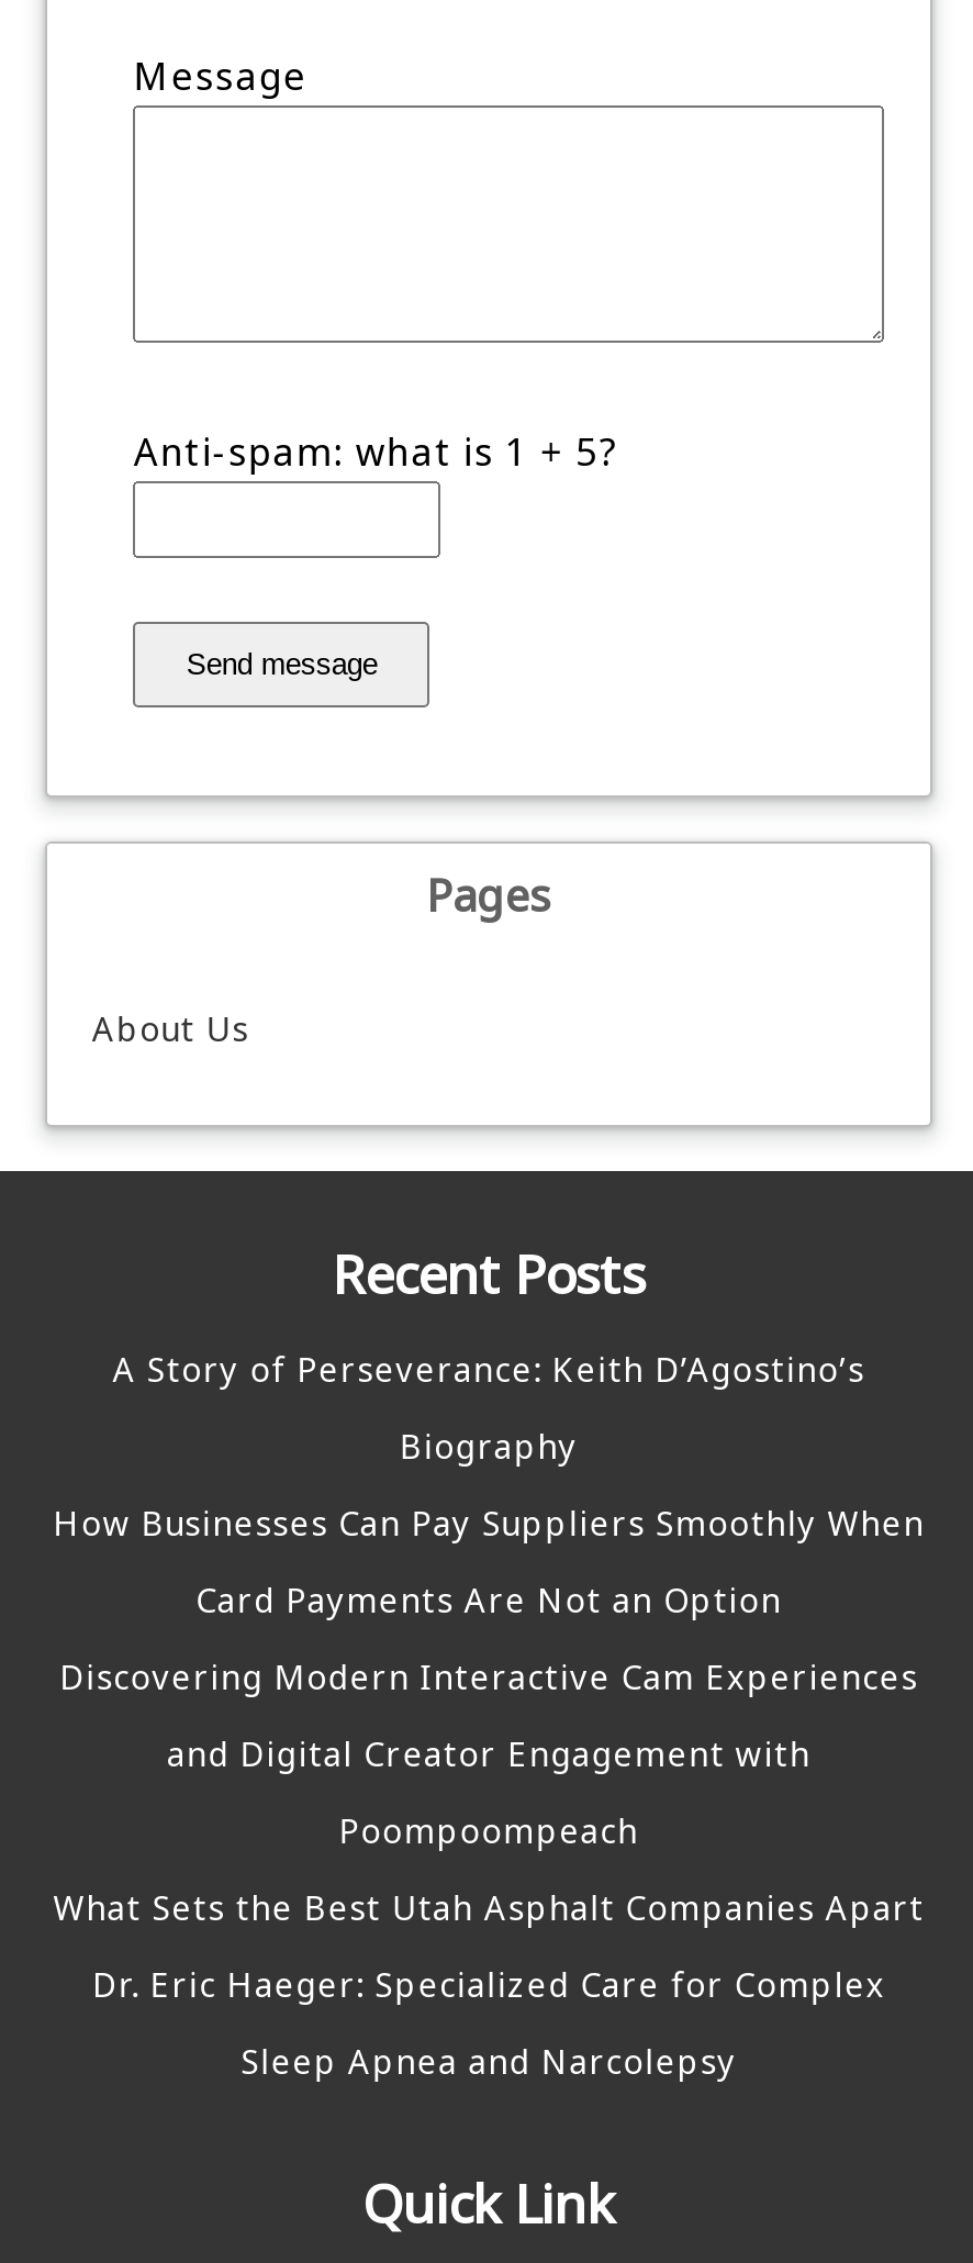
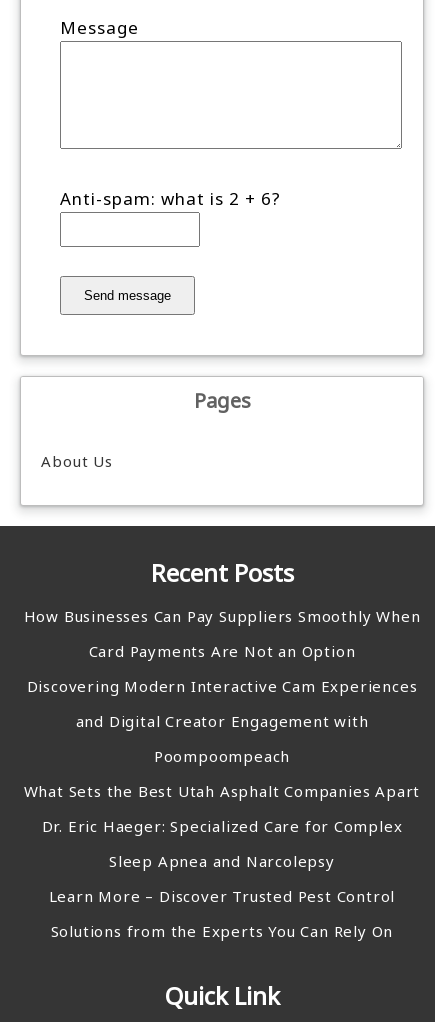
[134,427,619,478] Anti-spam: what is 1 + 5? -> [60,187,281,210] Anti-spam: what is 2 + 6?
[113,1348,865,1469] A Story of Perseverance: Keith D’Agostino’s | Biography -> none
moved [53,1501,924,2084] -> [24,606,420,871]: How Businesses Can Pay Suppliers Smoothly When | Card Payments Are Not an Option | Discovering Modern Interactive Cam Experiences | and Digital Creator Engagement with | Poompoompeach | What Sets the Best Utah Asphalt Companies Apart | Dr. Eric Haeger: Specialized Care for Complex | Sleep Apnea and Narcolepsy
none -> [49,886,395,941] Learn More – Discover Trusted Pest Control | Solutions from the Experts You Can Rely On

